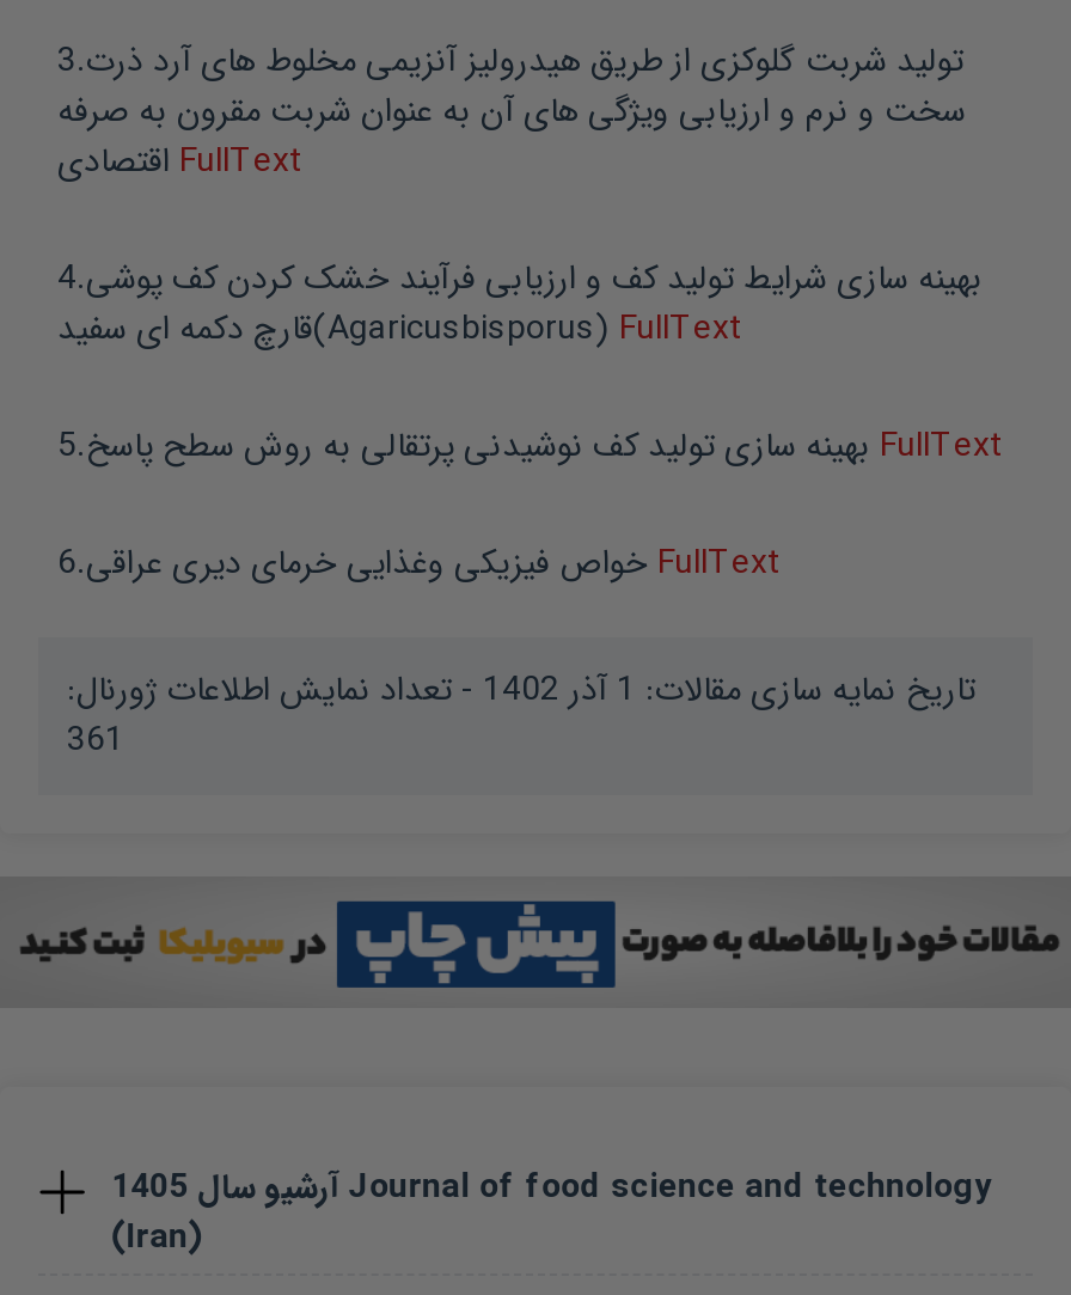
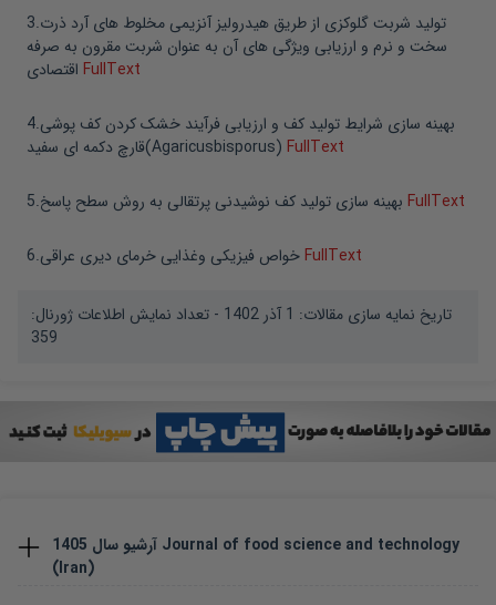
[67,714,124,766] 361 -> [31,326,58,350] 359

